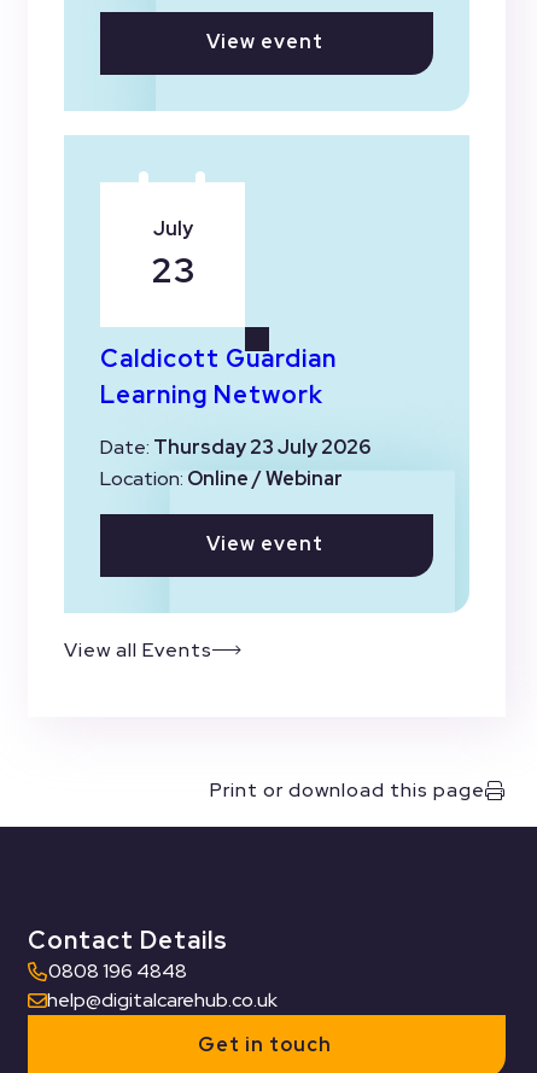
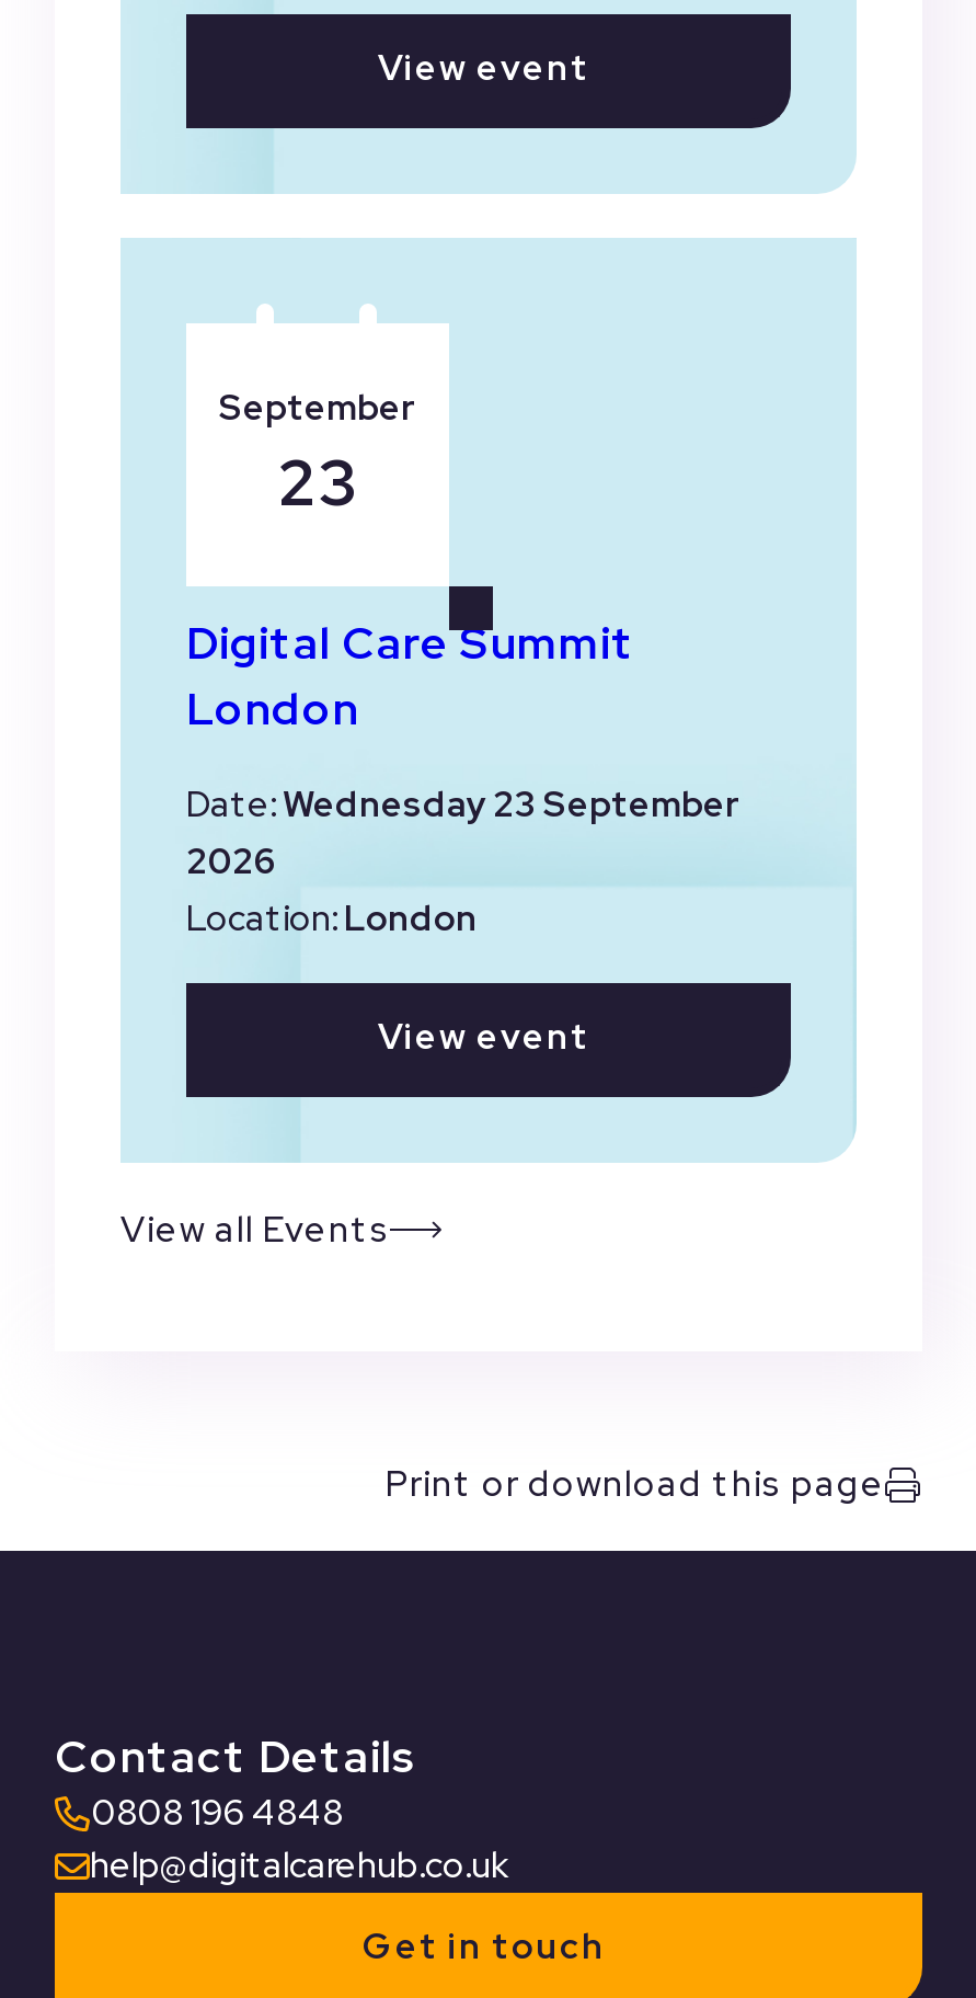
[153,217,192,242] July -> [219,386,416,432] September
[100,342,337,411] Caldicott Guardian | Learning Network -> [186,614,635,738] Digital Care Summit | London
[100,435,370,492] Date: Thursday 23 July 2026 | Location: Online / Webinar -> [186,782,740,942] Date:Wednesday 23 September | 2026 | Location: London

